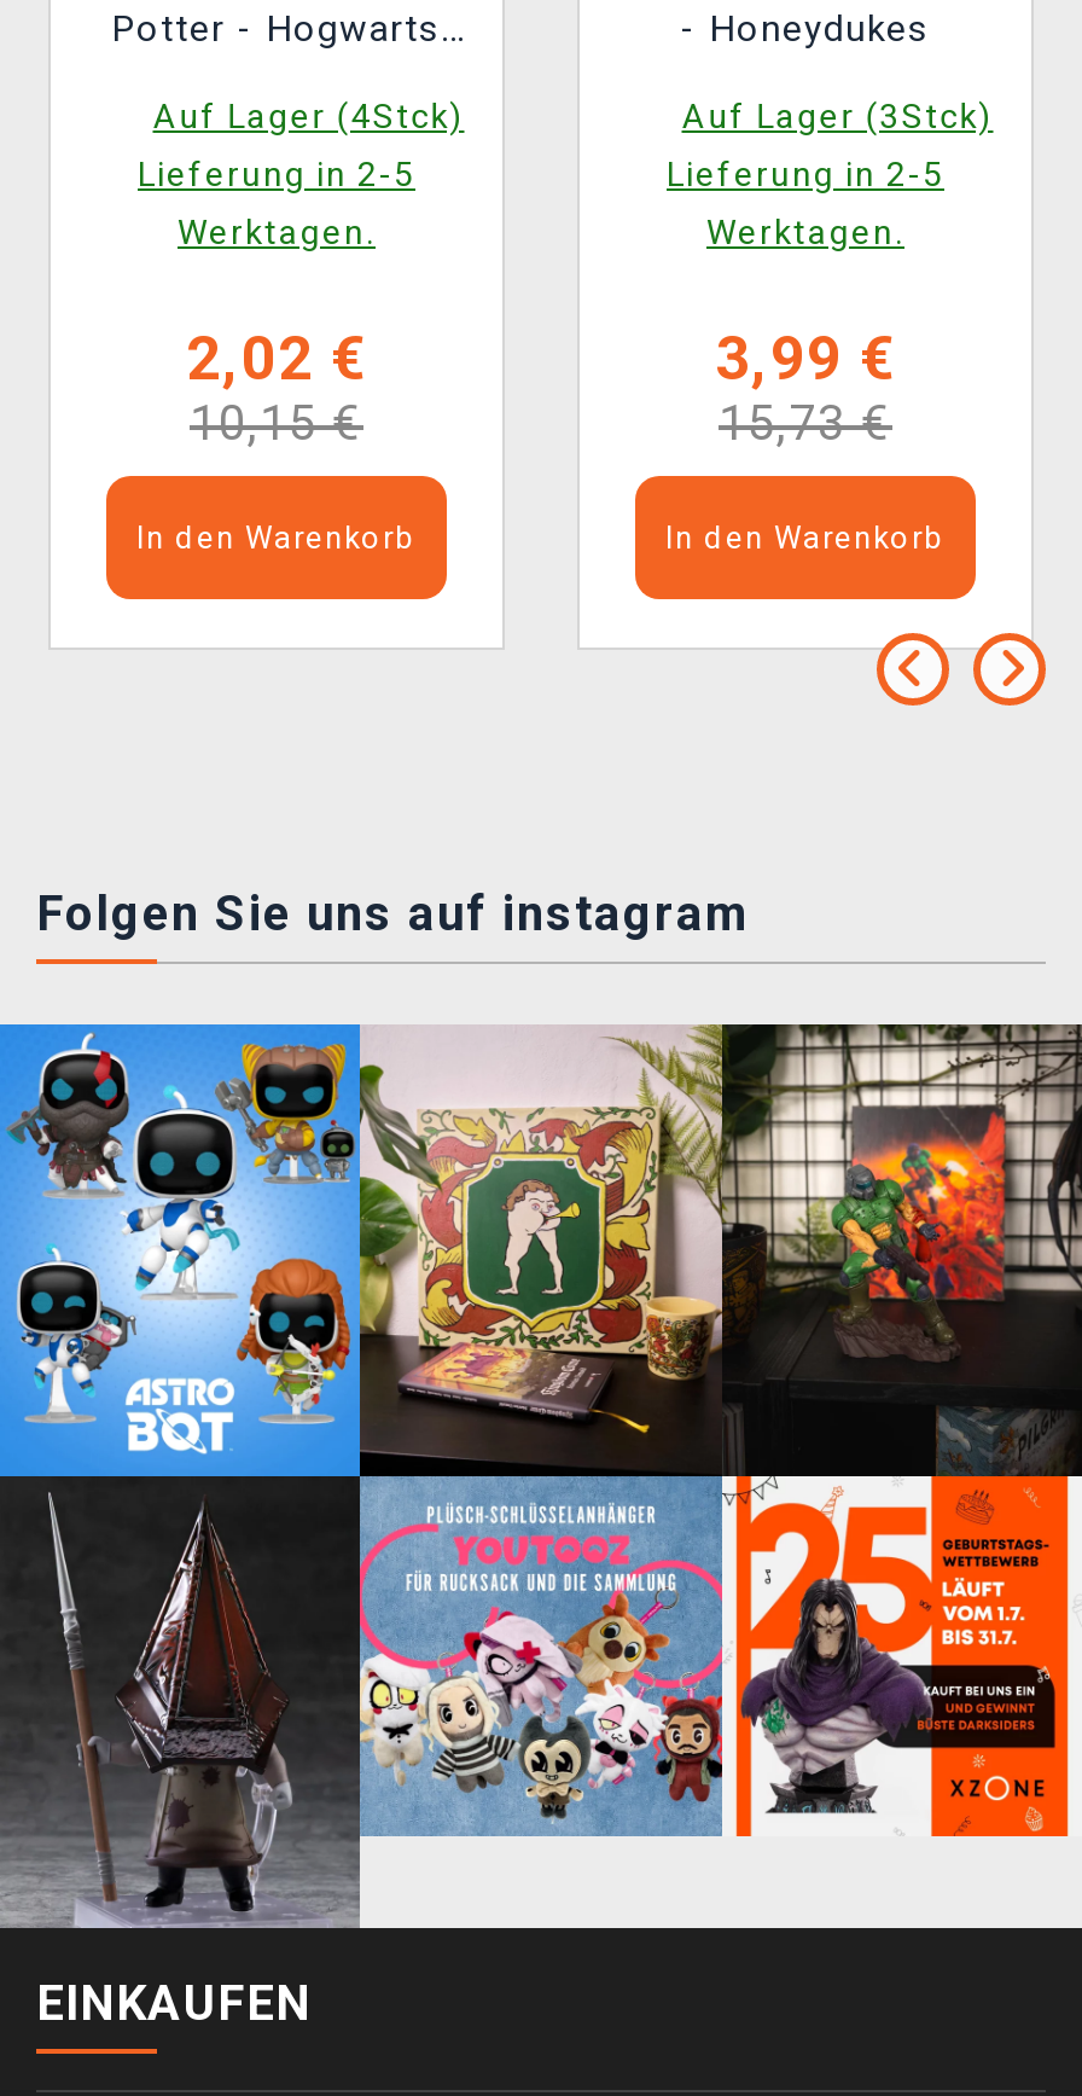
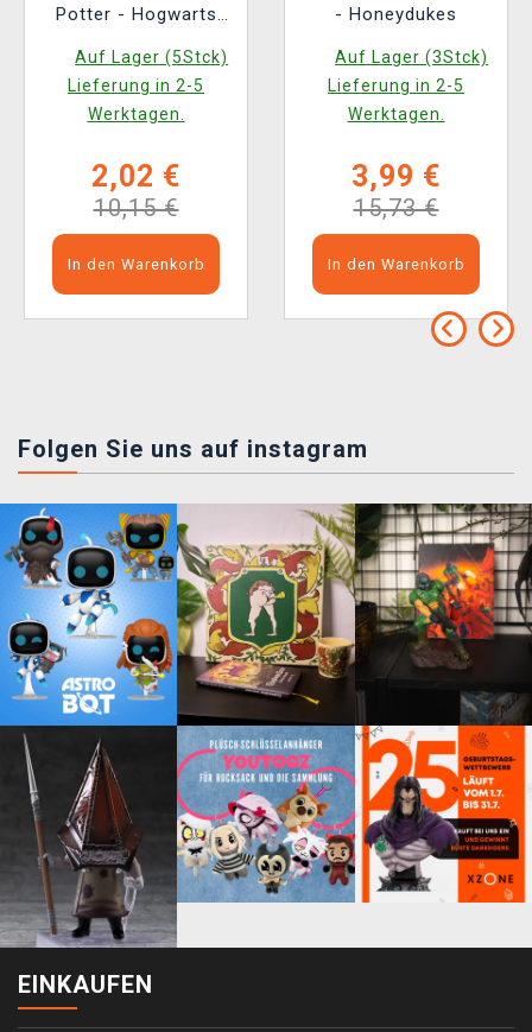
[153,97,464,136] Auf Lager (4Stck) -> [75,48,228,67] Auf Lager (5Stck)

